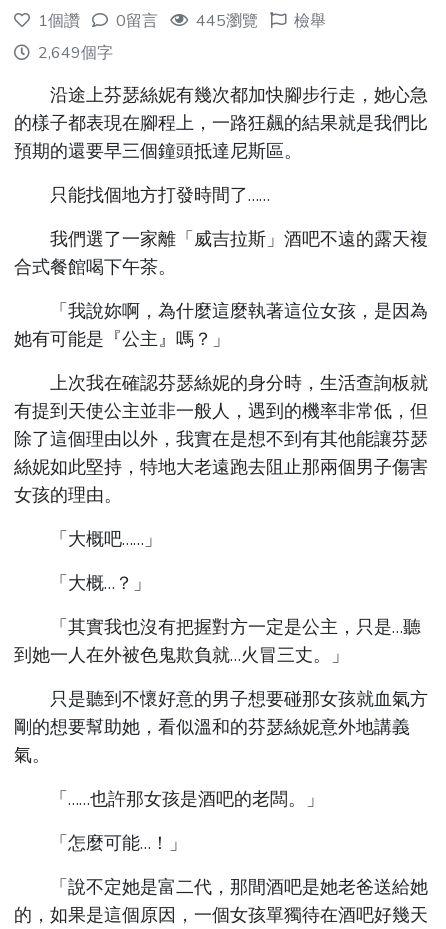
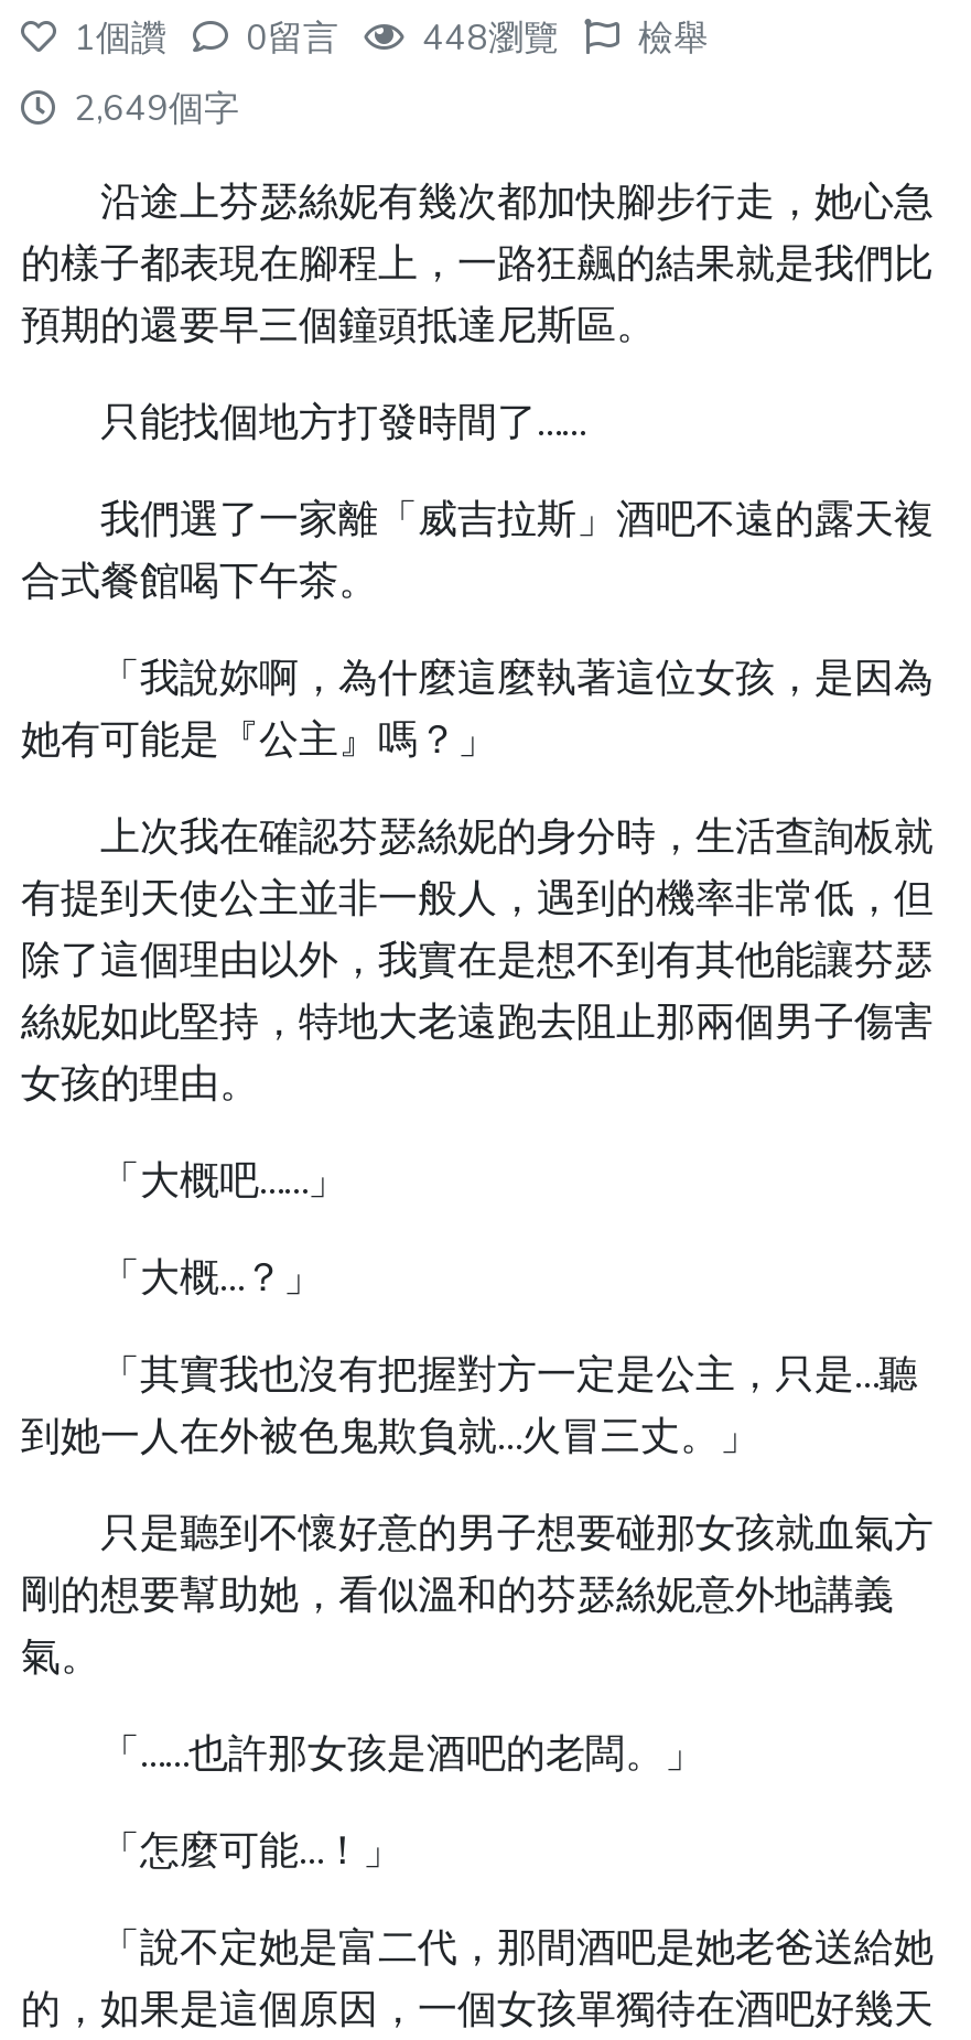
[30,10,326,32] 1個讚 0留言 445瀏覽 檢舉 -> [56,14,709,62] 1個讚 0留言 448瀏覽 檢舉

